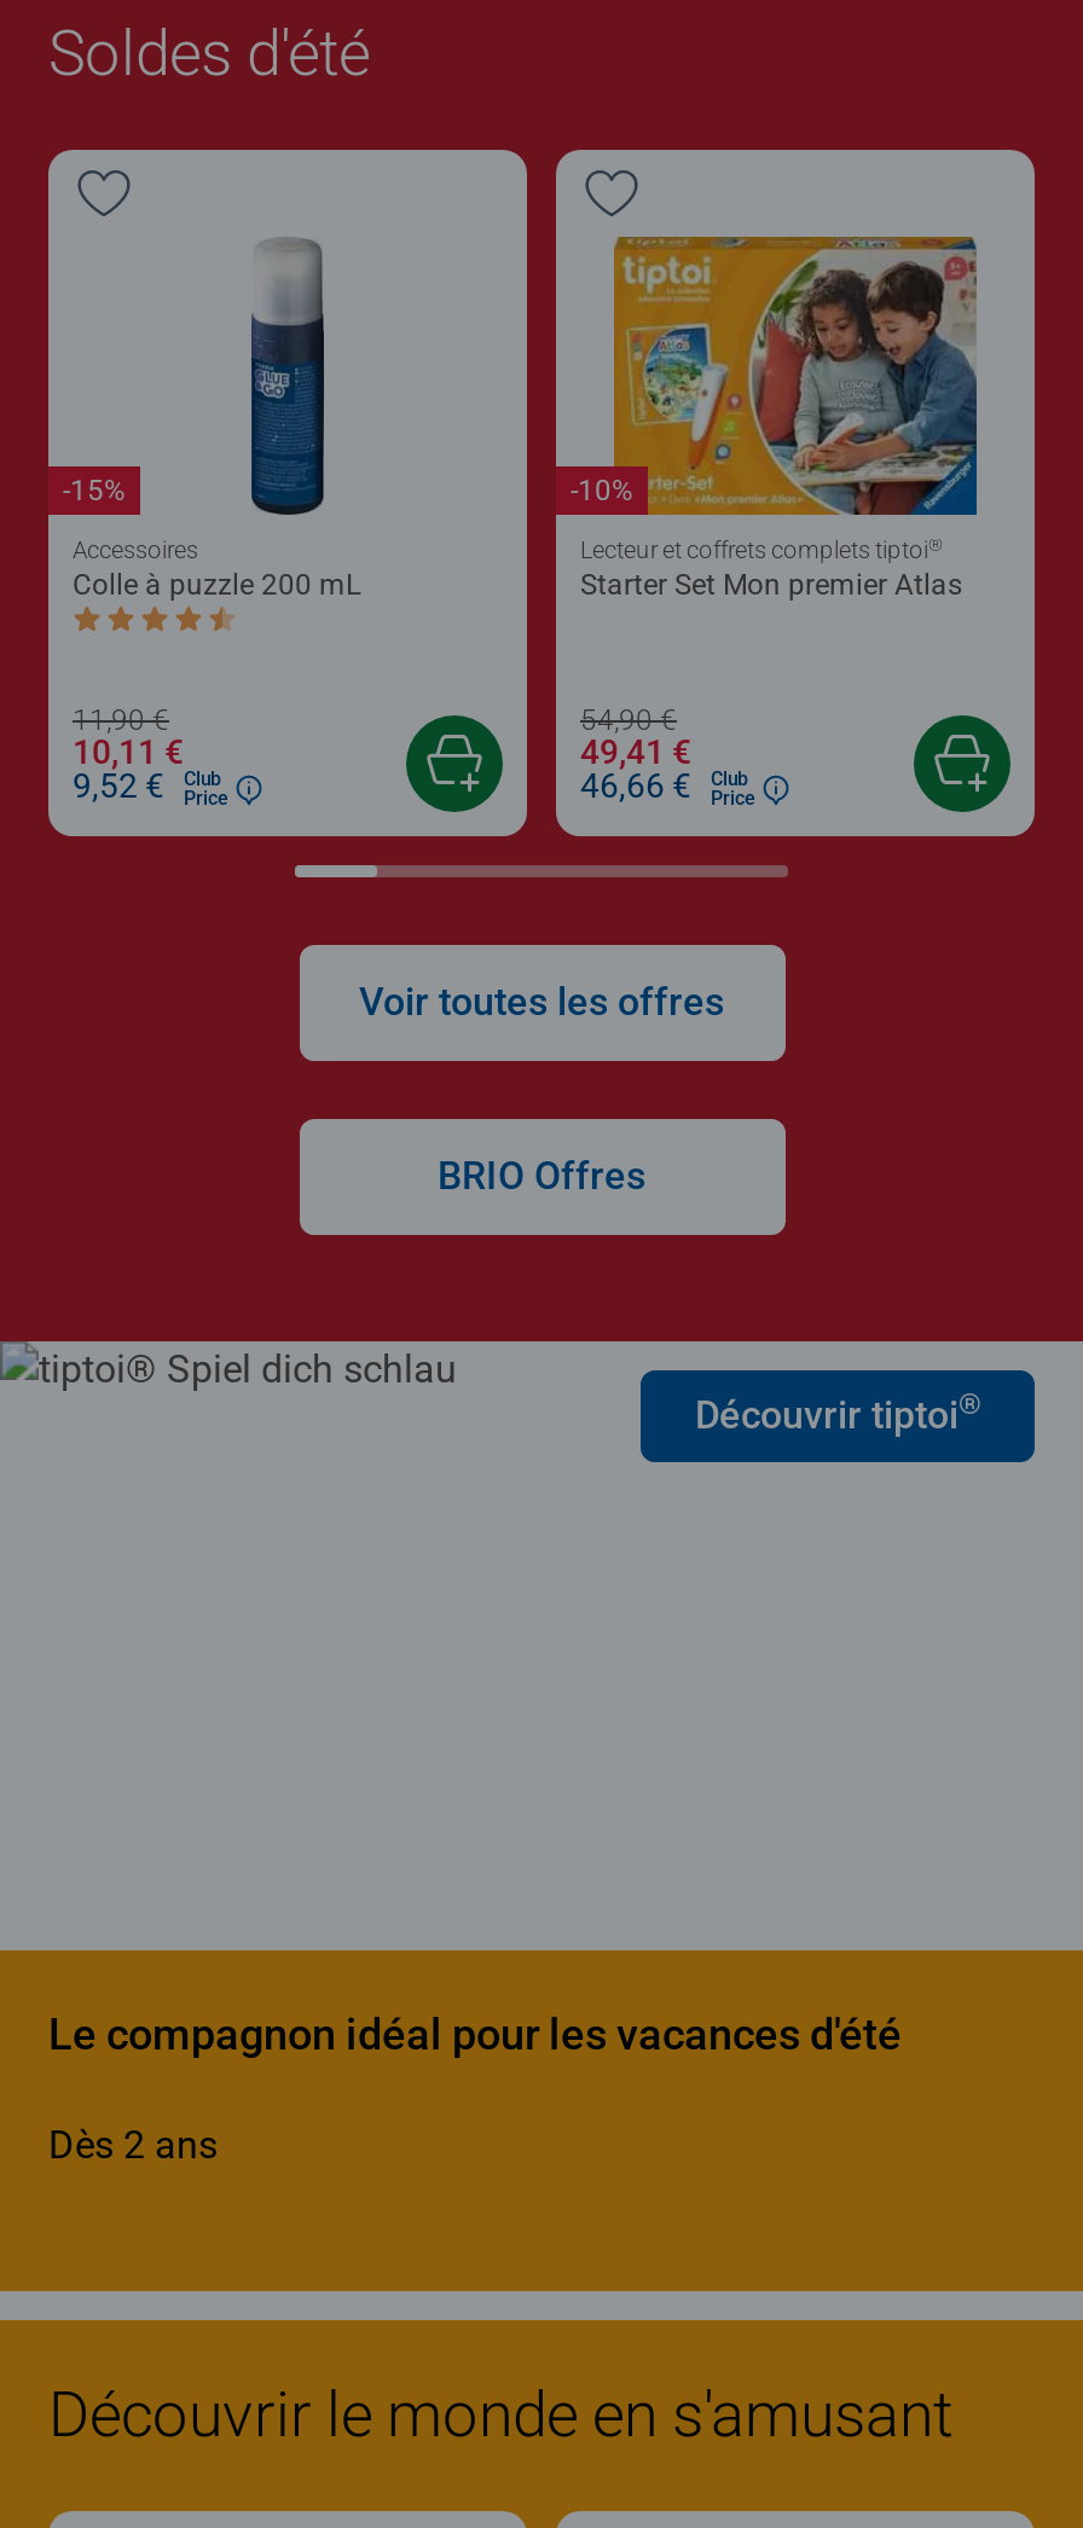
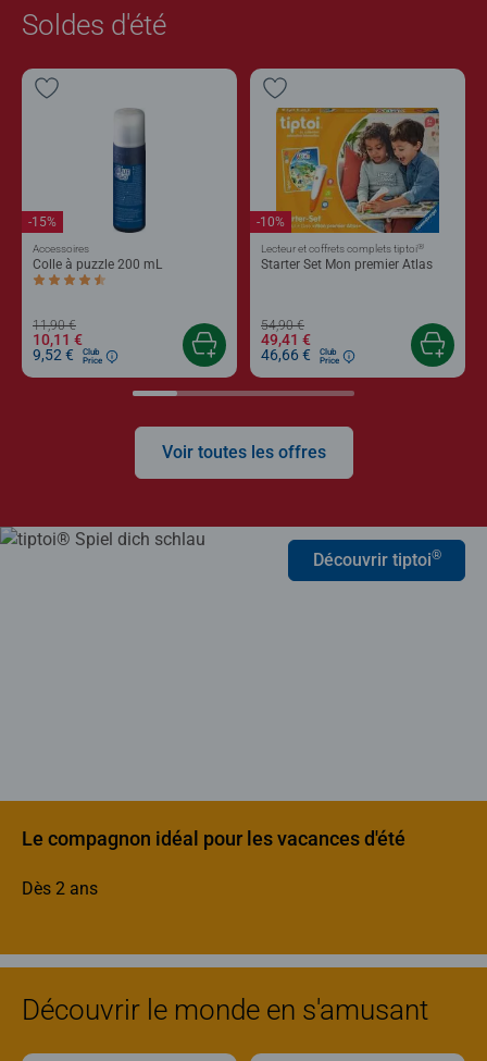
[438,1154,645,1199] BRIO Offres -> none

